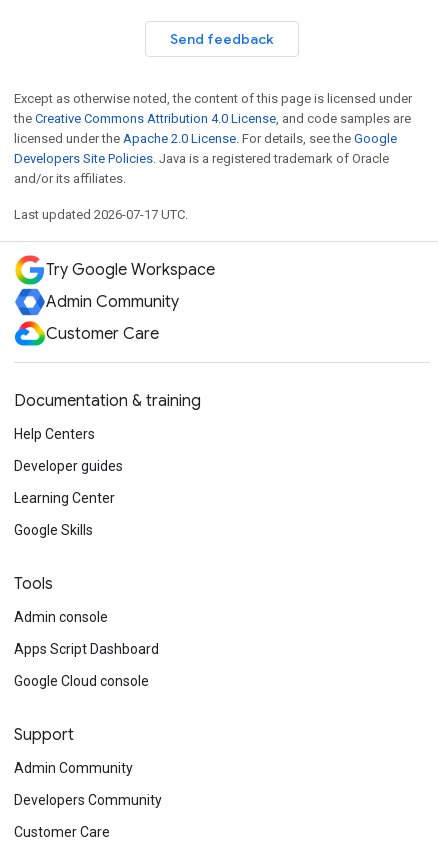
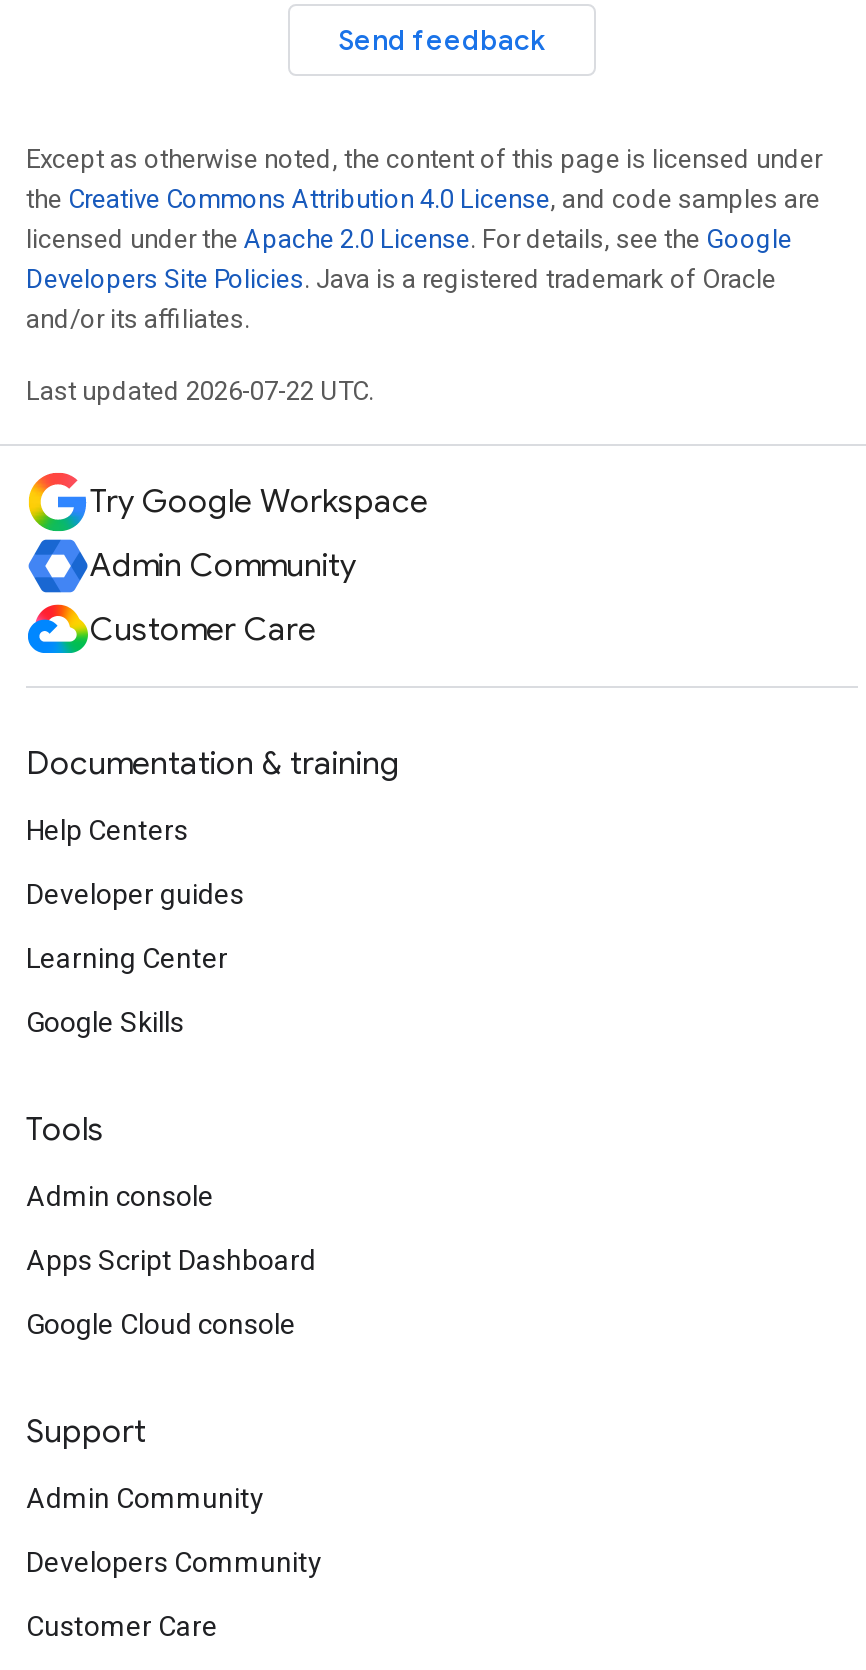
[14,207,188,222] Last updated 2026-07-17 UTC. -> [26,376,374,406] Last updated 2026-07-22 UTC.

